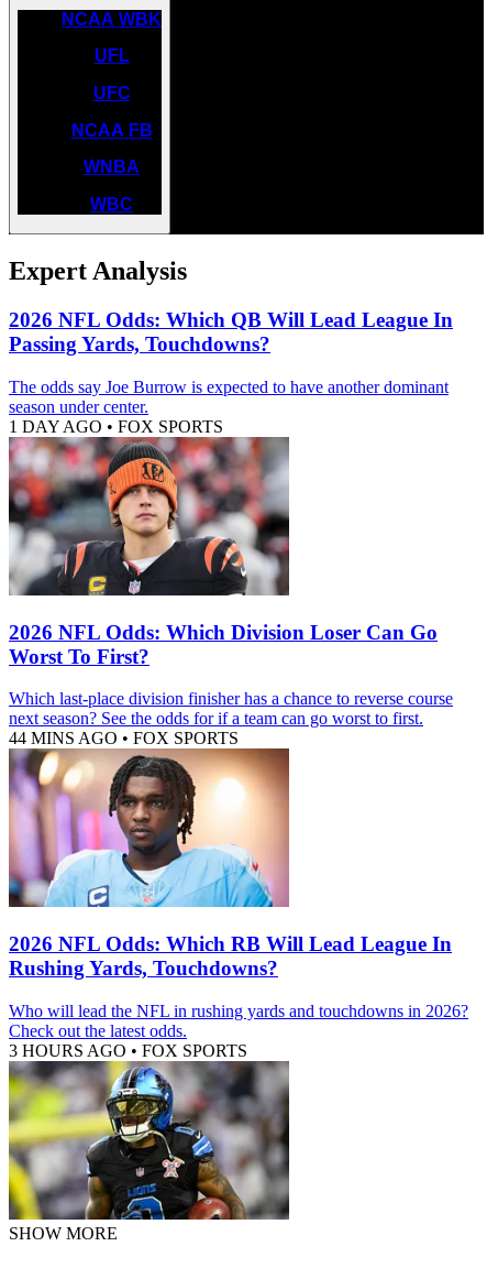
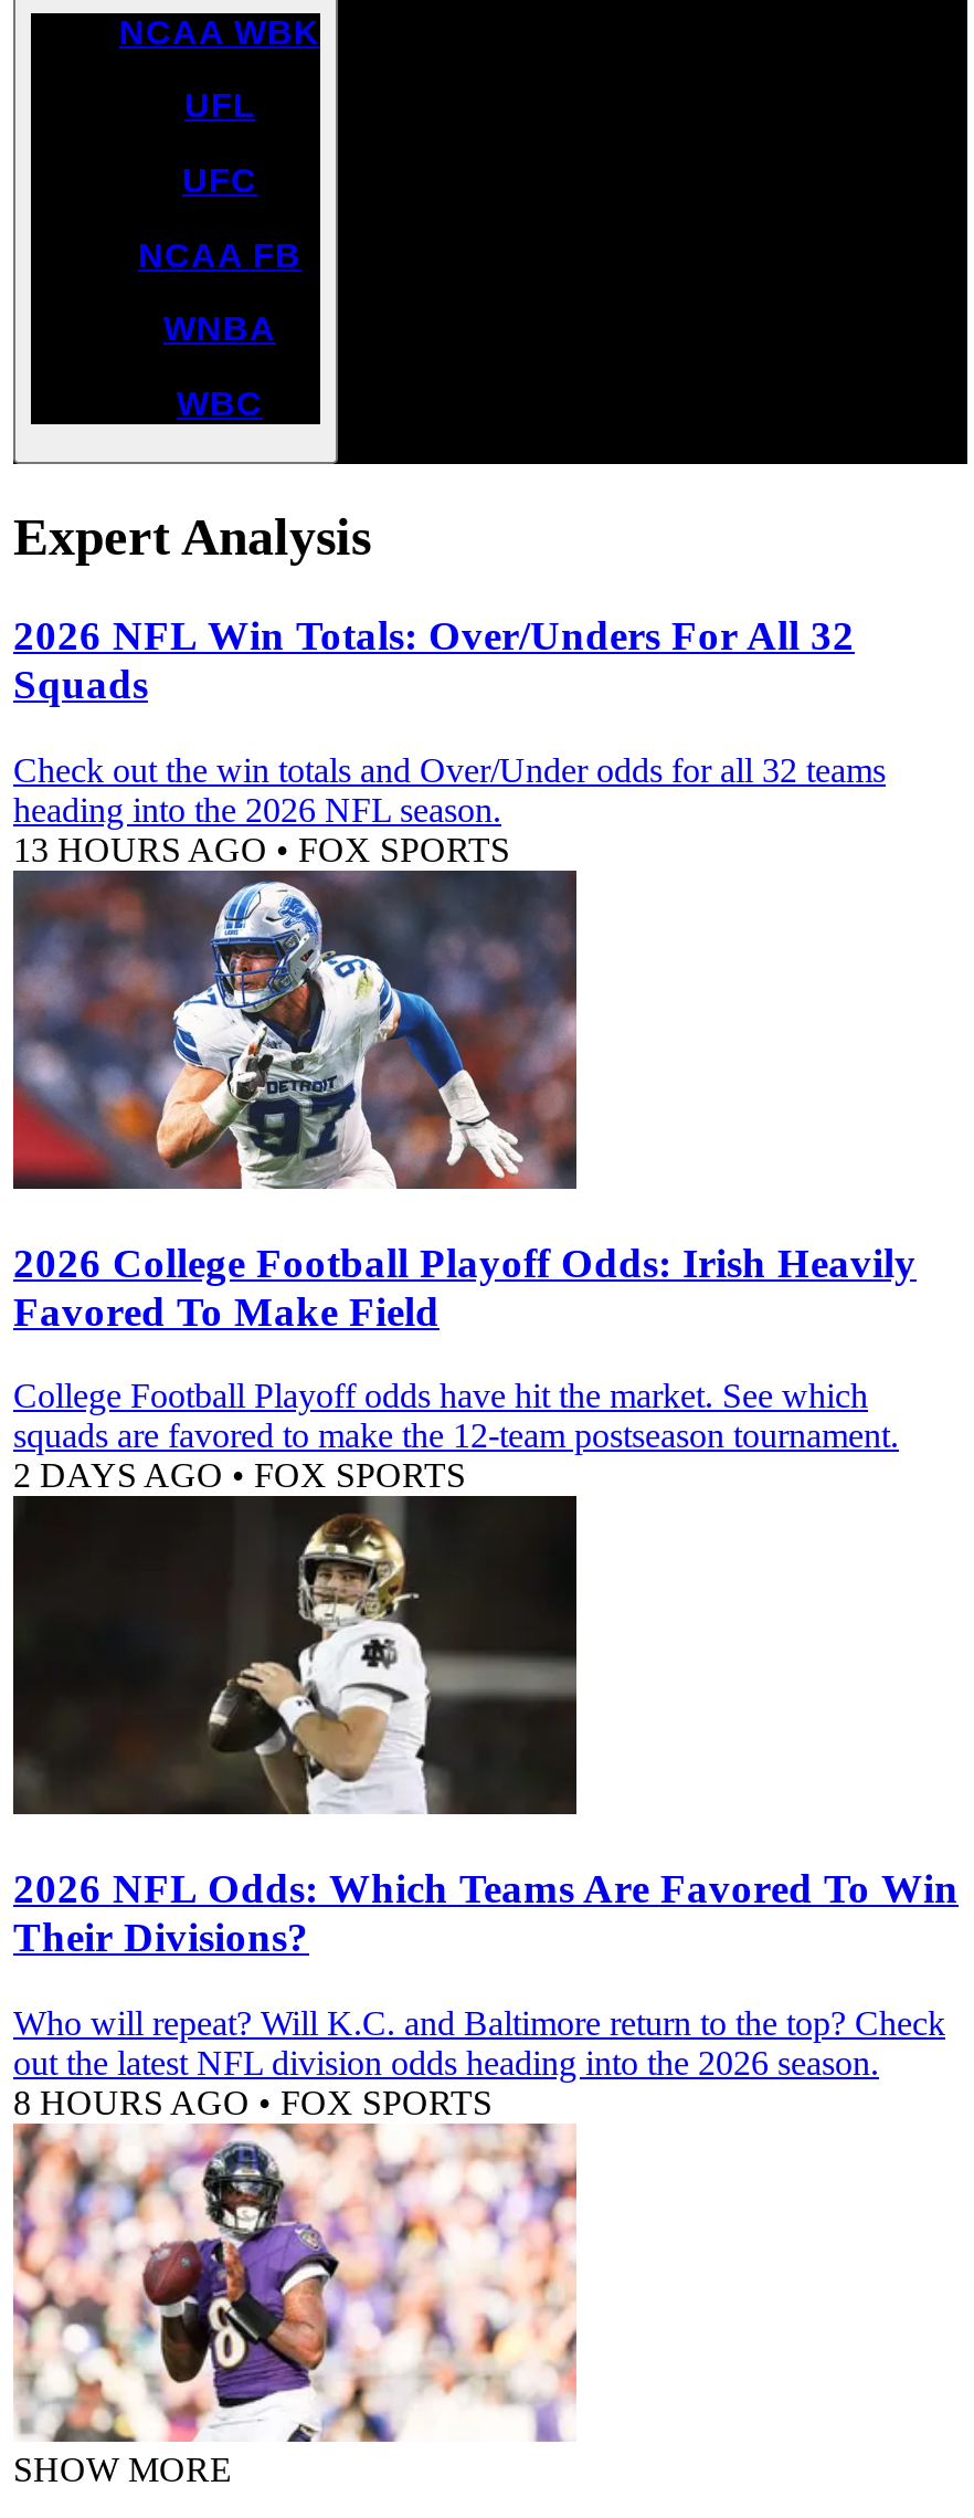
[9,308,453,356] 2026 NFL Odds: Which QB Will Lead League In | Passing Yards, Touchdowns? -> [13,613,855,708] 2026 NFL Win Totals: Over/Unders For All 32 | Squads
[9,377,449,436] The odds say Joe Burrow is expected to have another dominant | season under center. | 1 DAY AGO • FOX SPORTS -> [13,751,886,868] Check out the win totals and Over/Under odds for all 32 teams | heading into the 2026 NFL season. | 13 HOURS AGO • FOX SPORTS
[9,437,438,668] [image] | 2026 NFL Odds: Which Division Loser Can Go | Worst To First? -> [11,873,917,1334] [image] | 2026 College Football Playoff Odds: Irish Heavily | Favored To Make Field
[8,689,453,908] [image] | Which last-place division finisher has a chance to reverse course | next season? See the odds for if a team can go worst to first. | 44 MINS AGO • FOX SPORTS -> [11,1377,899,1816] [image] | College Football Playoff odds have hit the market. See which | squads are favored to make the 12-team postseason tournament. | 2 DAYS AGO • FOX SPORTS
[9,932,452,980] 2026 NFL Odds: Which RB Will Lead League In | Rushing Yards, Touchdowns? -> [13,1865,959,1960] 2026 NFL Odds: Which Teams Are Favored To Win | Their Divisions?
[9,1001,468,1060] Who will lead the NFL in rushing yards and touchdowns in 2026? | Check out the latest odds. | 3 HOURS AGO • FOX SPORTS -> [13,2004,945,2121] Who will repeat? Will K.C. and Baltimore return to the top? Check | out the latest NFL division odds heading into the 2026 season. | 8 HOURS AGO • FOX SPORTS
[8,1060,290,1221] [image] -> [13,2124,579,2444] [image]

